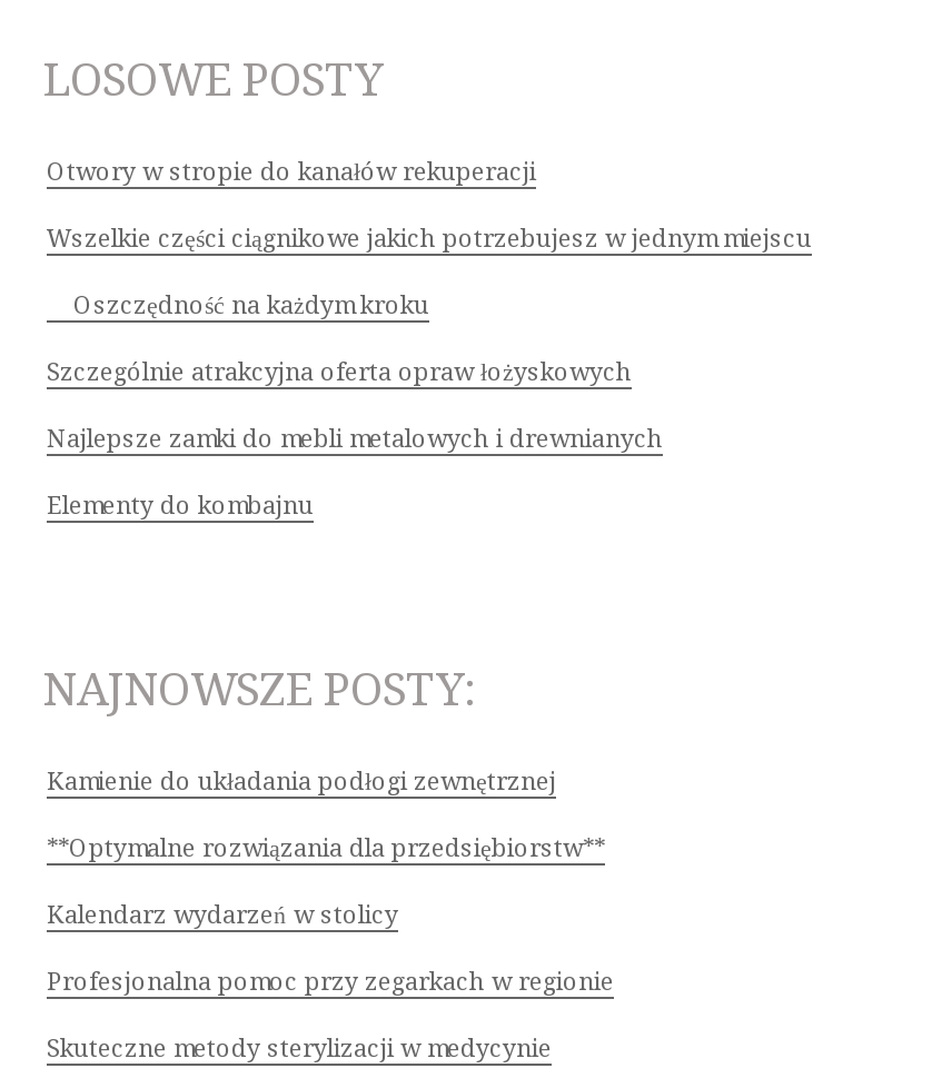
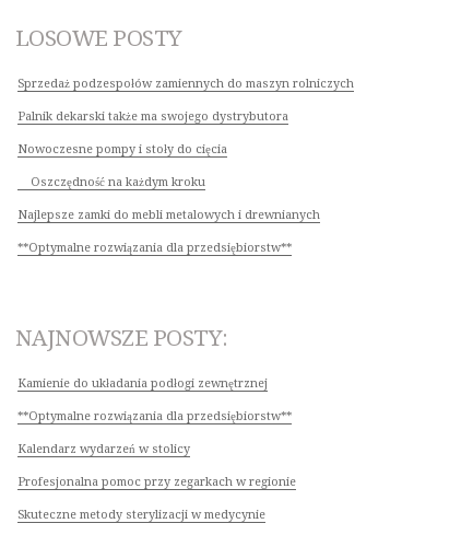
[47,158,812,254] Otwory w stropie do kanałów rekuperacji | Wszelkie części ciągnikowe jakich potrzebujesz w jednym miejscu -> [17,77,354,156] Sprzedaż podzespołów zamiennych do maszyn rolniczych | Palnik dekarski także ma swojego dystrybutora | Nowoczesne pompy i stoły do cięcia
moved [47,291,429,320] -> [17,175,205,189]: Oszczędność na każdym kroku
[47,358,632,387] Szczególnie atrakcyjna oferta opraw łożyskowych -> none
[47,492,314,521] Elementy do kombajnu -> [17,241,292,255] **Optymalne rozwiązania dla przedsiębiorstw**

